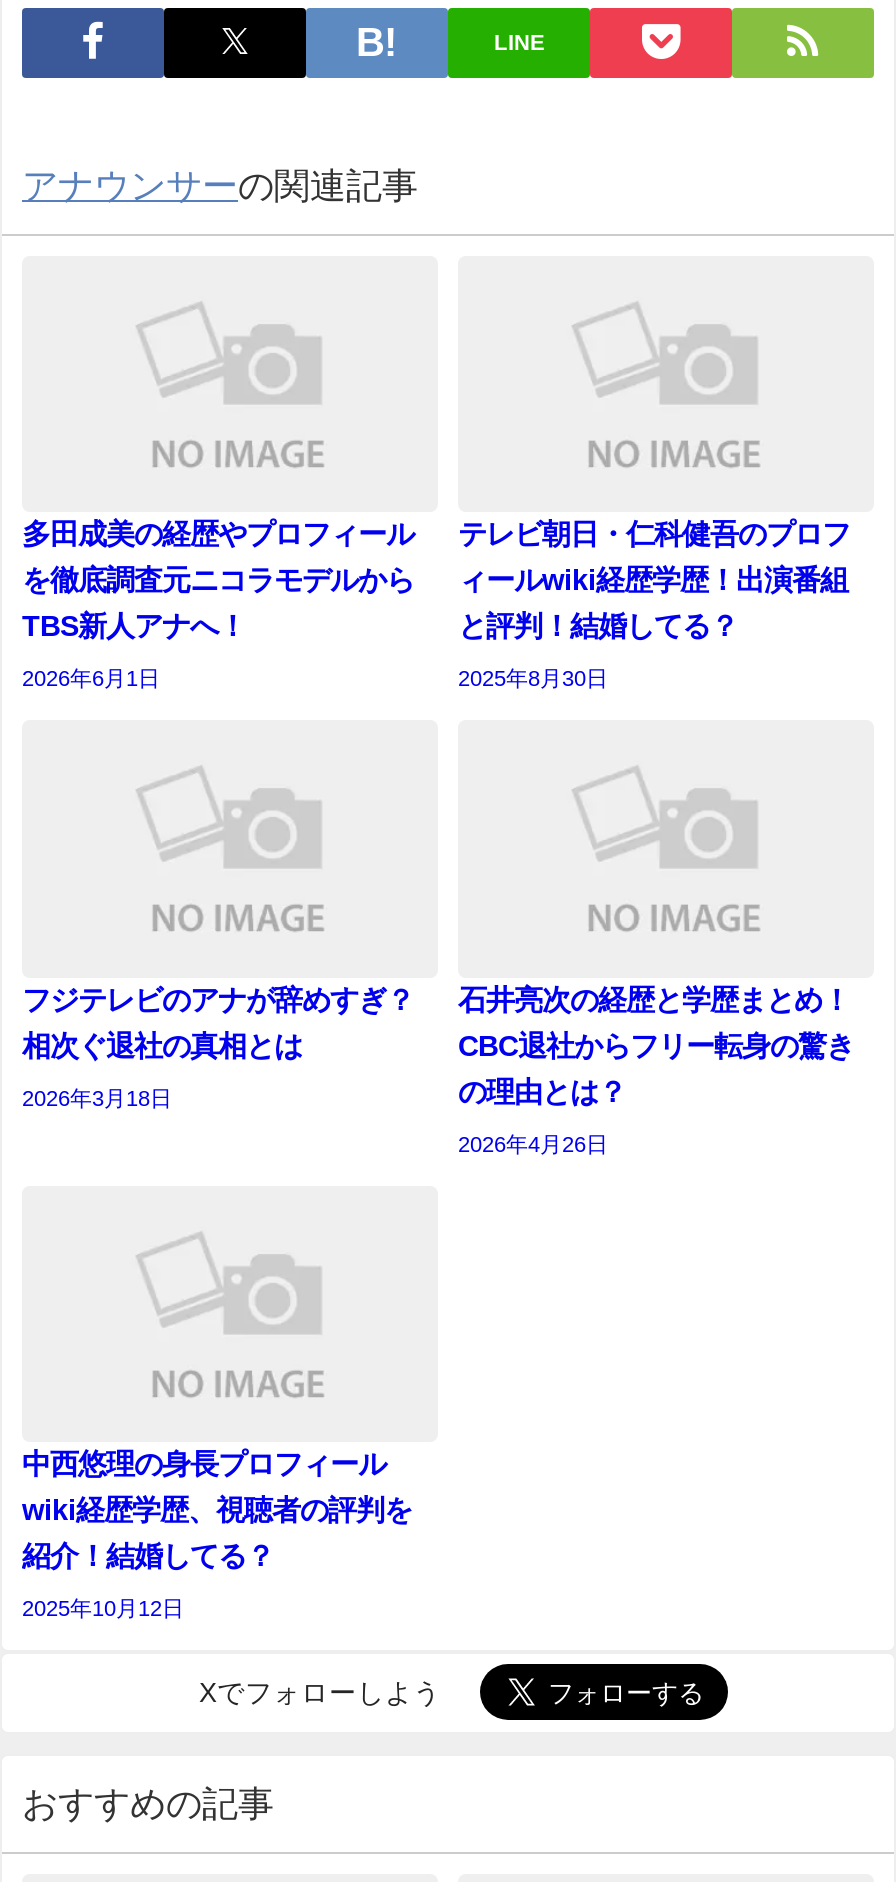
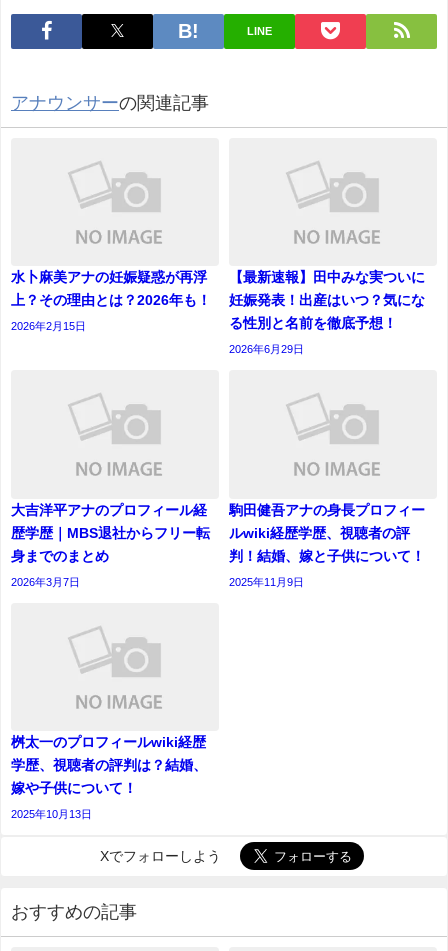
[22,520,414,548] 多田成美の経歴やプロフィール -> [11,270,207,284] 水卜麻美アナの妊娠疑惑が再浮
[458,520,850,548] テレビ朝日・仁科健吾のプロフ -> [229,293,425,307] 妊娠発表！出産はいつ？気にな
[22,566,414,594] を徹底調査元ニコラモデルから -> [11,293,211,307] 上？その理由とは？2026年も！
[458,566,848,594] ィールwiki経歴学歴！出演番組 -> [229,316,397,330] る性別と名前を徹底予想！
[22,612,246,640] TBS新人アナへ！ -> [11,320,86,332] 2026年2月15日
[458,612,738,640] と評判！結婚してる？ -> [229,343,304,355] 2026年6月29日
[22,666,160,690] 2026年6月1日 -> [229,270,425,284] 【最新速報】田中みな実ついに
[458,666,608,690] 2025年8月30日 -> [11,503,207,517] 大吉洋平アナのプロフィール経
[22,985,414,1013] フジテレビのアナが辞めすぎ？ -> [11,526,210,540] 歴学歴｜MBS退社からフリー転
[458,985,850,1013] 石井亮次の経歴と学歴まとめ！ -> [229,503,425,517] 駒田健吾アナの身長プロフィー
[22,1031,302,1059] 相次ぐ退社の真相とは -> [11,549,109,563] 身までのまとめ
[458,1031,854,1059] CBC退社からフリー転身の驚き -> [229,526,410,540] ルwiki経歴学歴、視聴者の評
[22,1085,172,1109] 2026年3月18日 -> [11,576,80,588] 2026年3月7日
[458,1077,626,1105] の理由とは？ -> [229,549,425,563] 判！結婚、嫁と子供について！
[458,1131,608,1155] 2026年4月26日 -> [229,576,304,588] 2025年11月9日
[22,1450,386,1478] 中西悠理の身長プロフィール -> [11,735,206,749] 桝太一のプロフィールwiki経歴
[22,1496,412,1524] wiki経歴学歴、視聴者の評判を -> [11,758,207,772] 学歴、視聴者の評判は？結婚、
[22,1542,274,1570] 紹介！結婚してる？ -> [11,781,137,795] 嫁や子供について！
[22,1596,184,1620] 2025年10月12日 -> [11,808,92,820] 2025年10月13日

